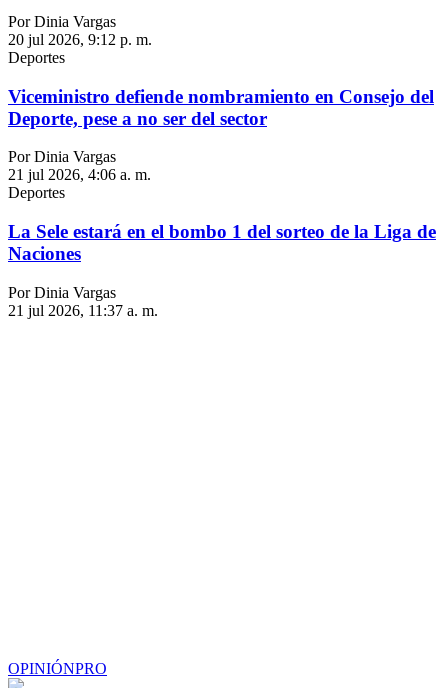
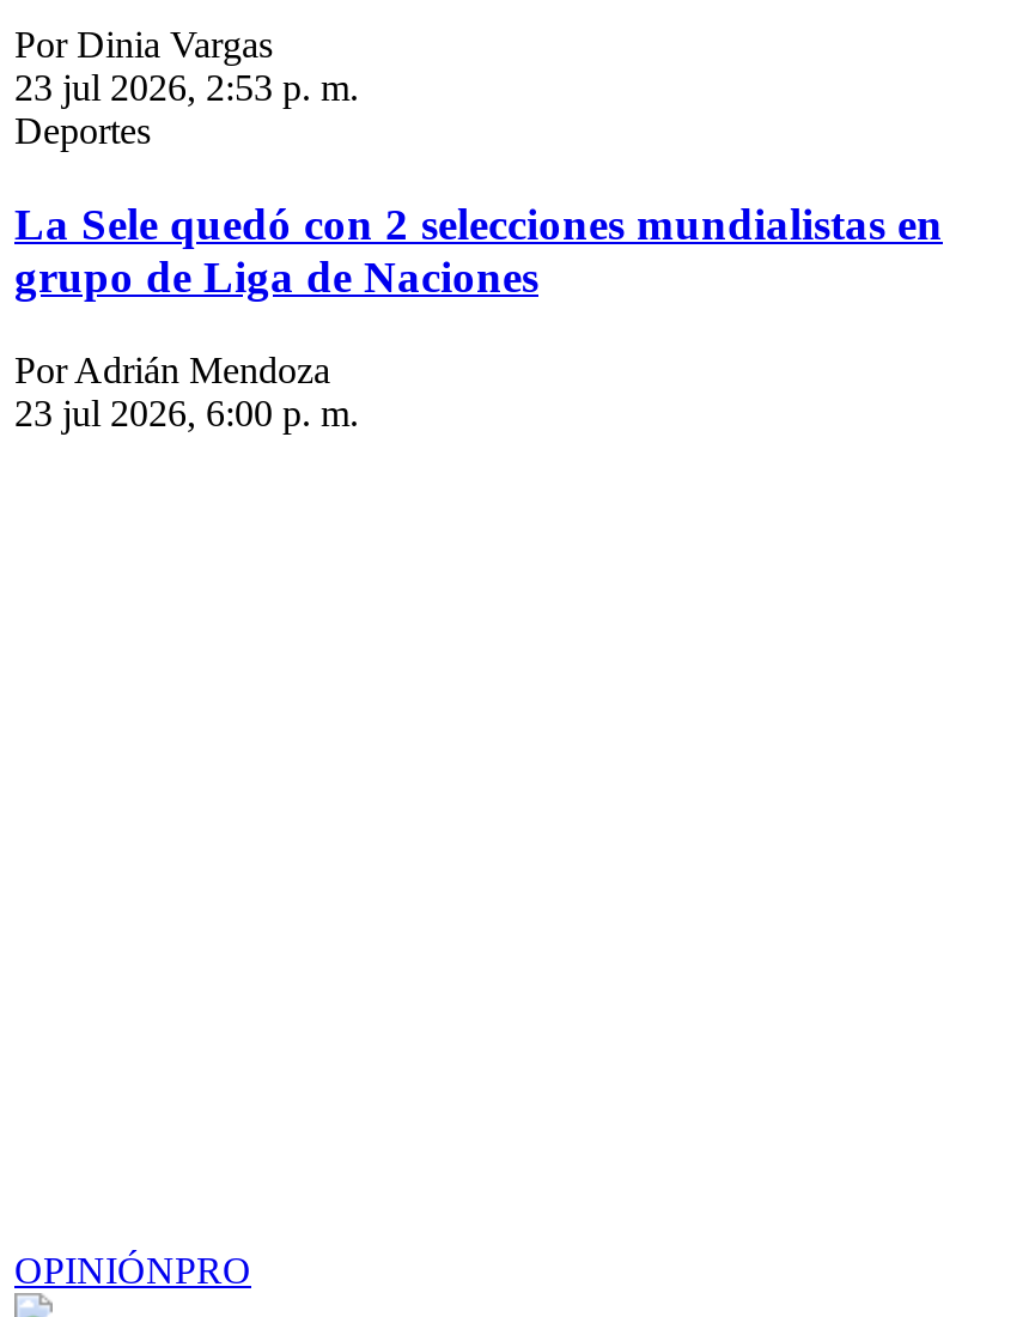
[8,31,152,48] 20 jul 2026, 9:12 p. m. -> [14,68,359,108] 23 jul 2026, 2:53 p. m.
[8,86,436,319] Viceministro defiende nombramiento en Consejo del | Deporte, pese a no ser del sector | Por Dinia Vargas | 21 jul 2026, 4:06 a. m. | Deportes | La Sele estará en el bombo 1 del sorteo de la Liga de | Naciones | Por Dinia Vargas | 21 jul 2026, 11:37 a. m. -> [14,199,943,433] La Sele quedó con 2 selecciones mundialistas en | grupo de Liga de Naciones | Por Adrián Mendoza | 23 jul 2026, 6:00 p. m.

